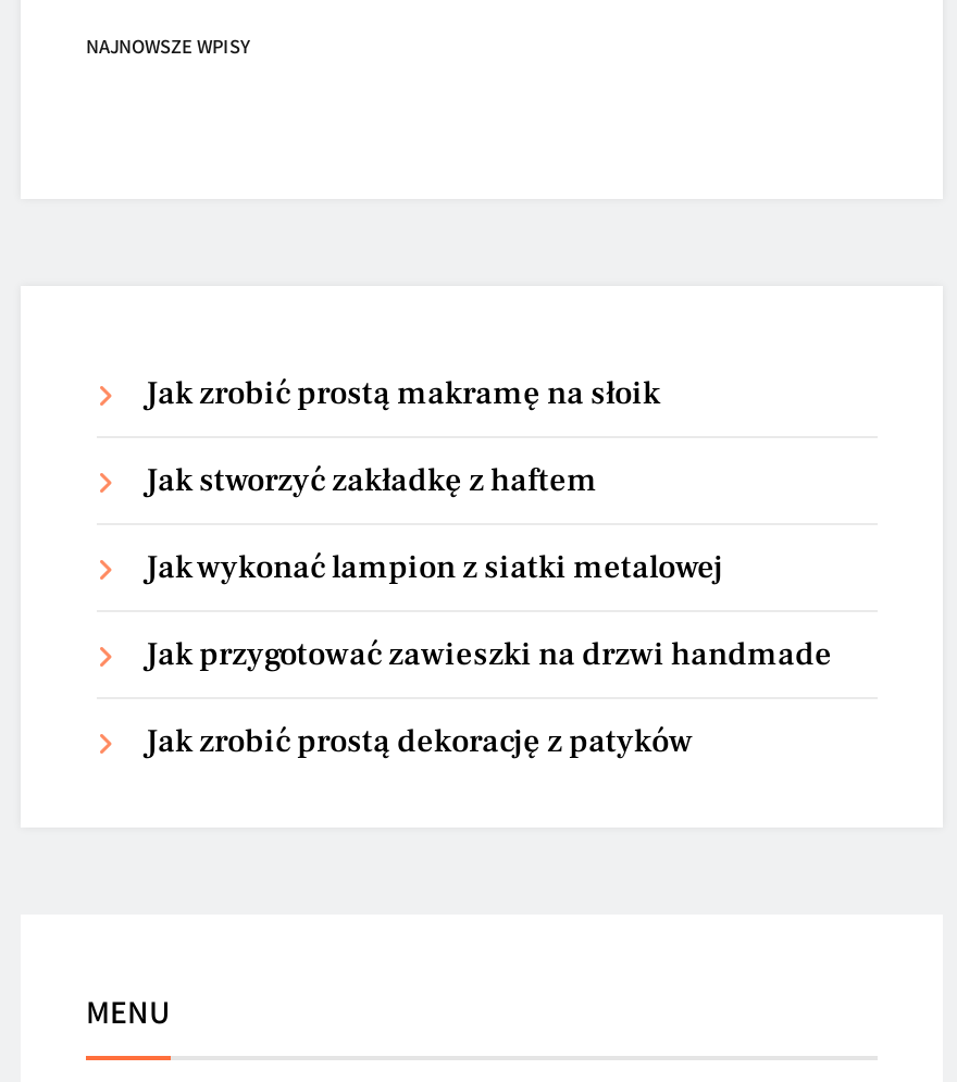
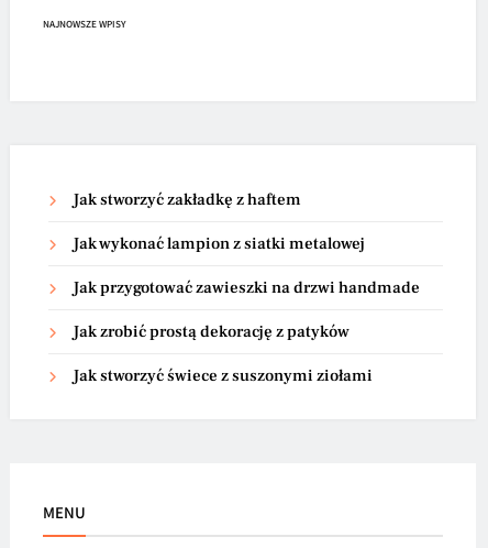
[145,373,660,415] Jak zrobić prostą makramę na słoik -> none
moved [145,460,832,763] -> [73,189,420,342]: Jak stworzyć zakładkę z haftem | Jak wykonać lampion z siatki metalowej | Jak przygotować zawieszki na drzwi handmade | Jak zrobić prostą dekorację z patyków
none -> [73,365,373,386] Jak stworzyć świece z suszonymi ziołami

